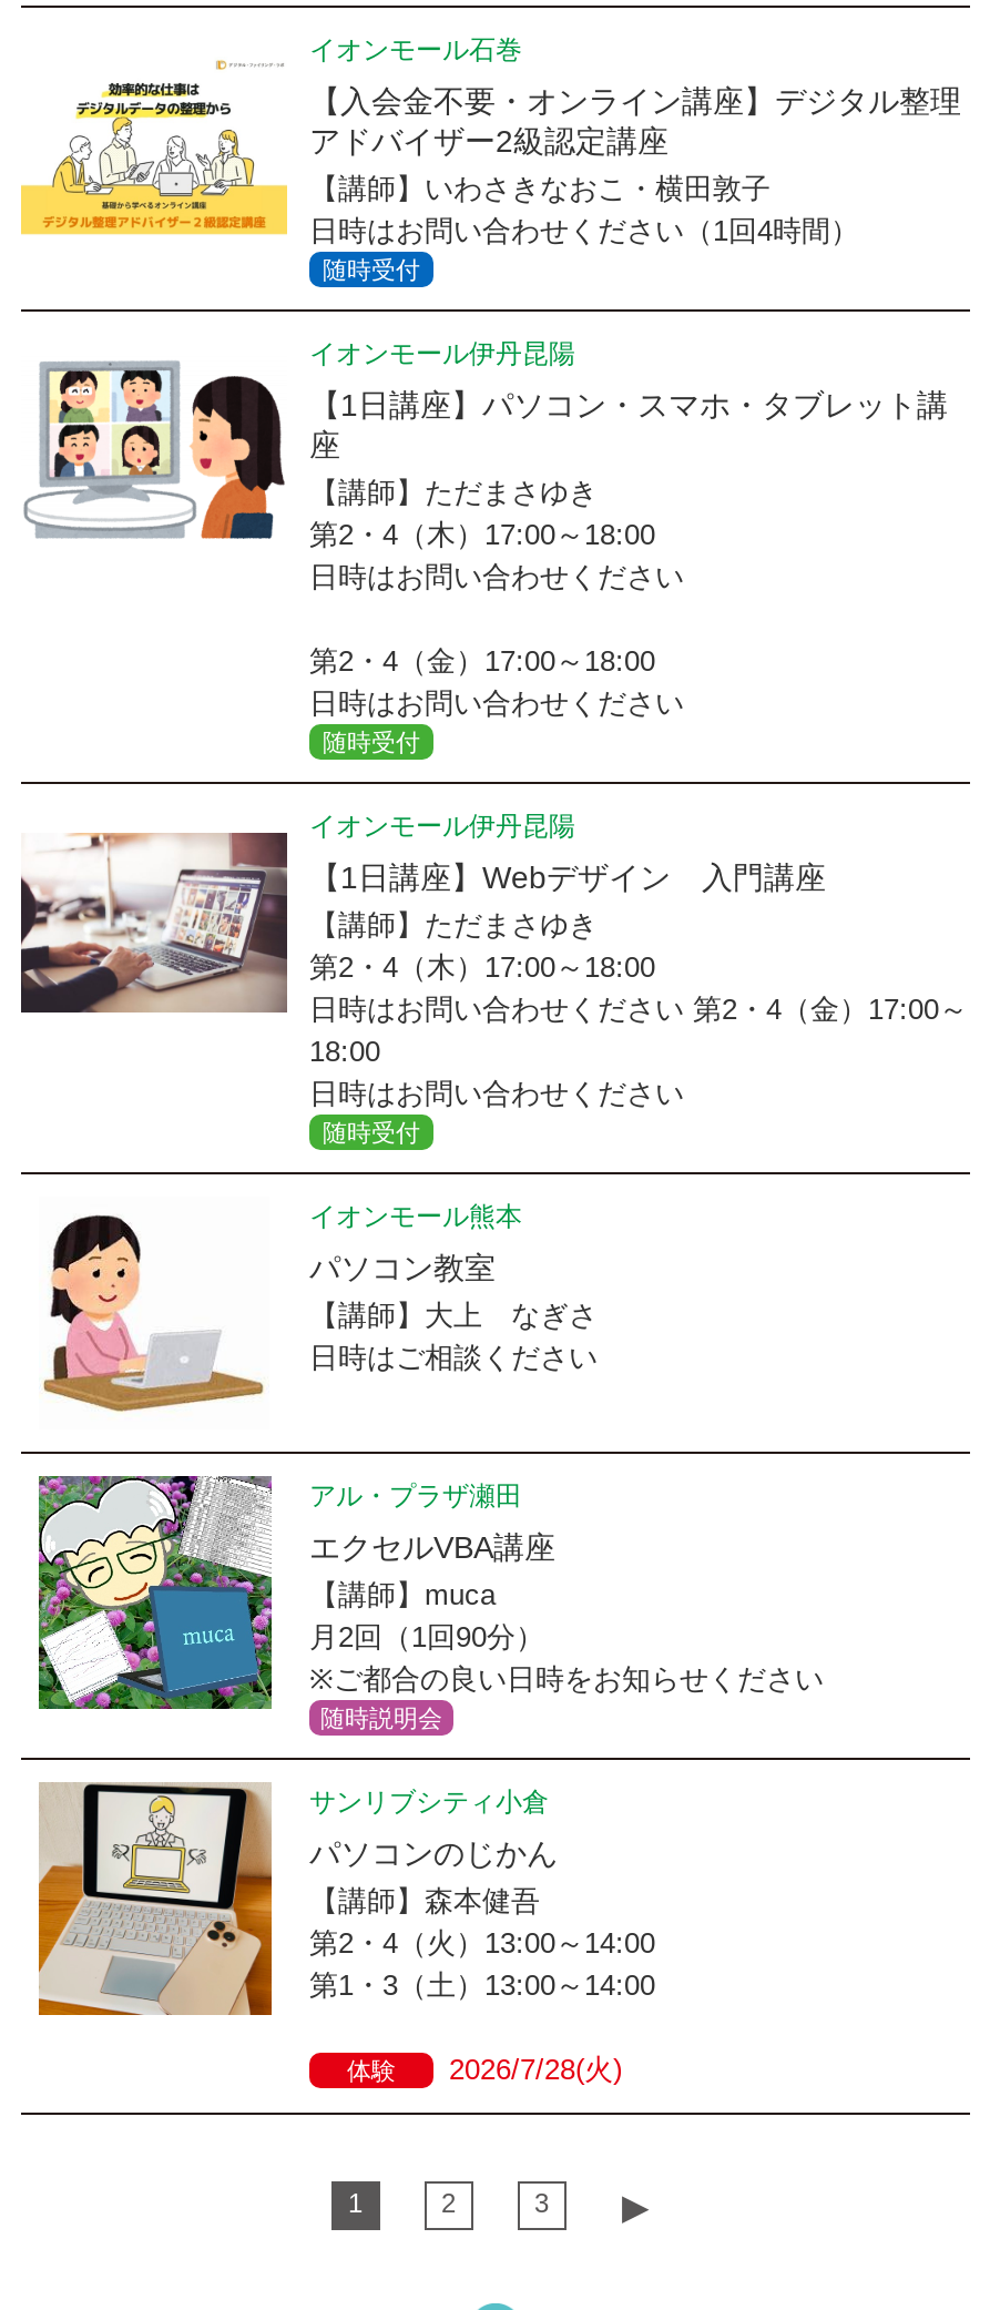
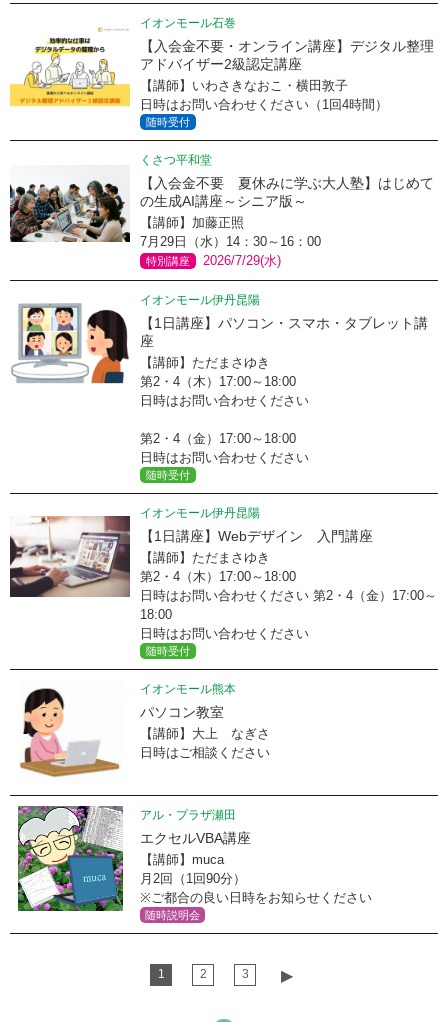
none -> [9,153,434,268] [image] | くさつ平和堂 | 【入会金不要 夏休みに学ぶ大人塾】はじめて | の生成AI講座～シニア版～ | 【講師】加藤正照 | 7月29日（水）14：30～16：00 | 特別講座 | 2026/7/29(水)
moved [28,338,968,1731] -> [13,293,437,921]: [image] | イオンモール伊丹昆陽 | 【1日講座】パソコン・スマホ・タブレット講 | ... | ※ご都合の良い日時をお知らせください | 随時説明会
[37,1780,655,2086] [image] | サンリブシティ小倉 | パソコンのじかん | 【講師】森本健吾 | 第2・4（火）13:00～14:00 | 第1・3（土）13:00～14:00 | 体験 | 2026/7/28(火) -> none

